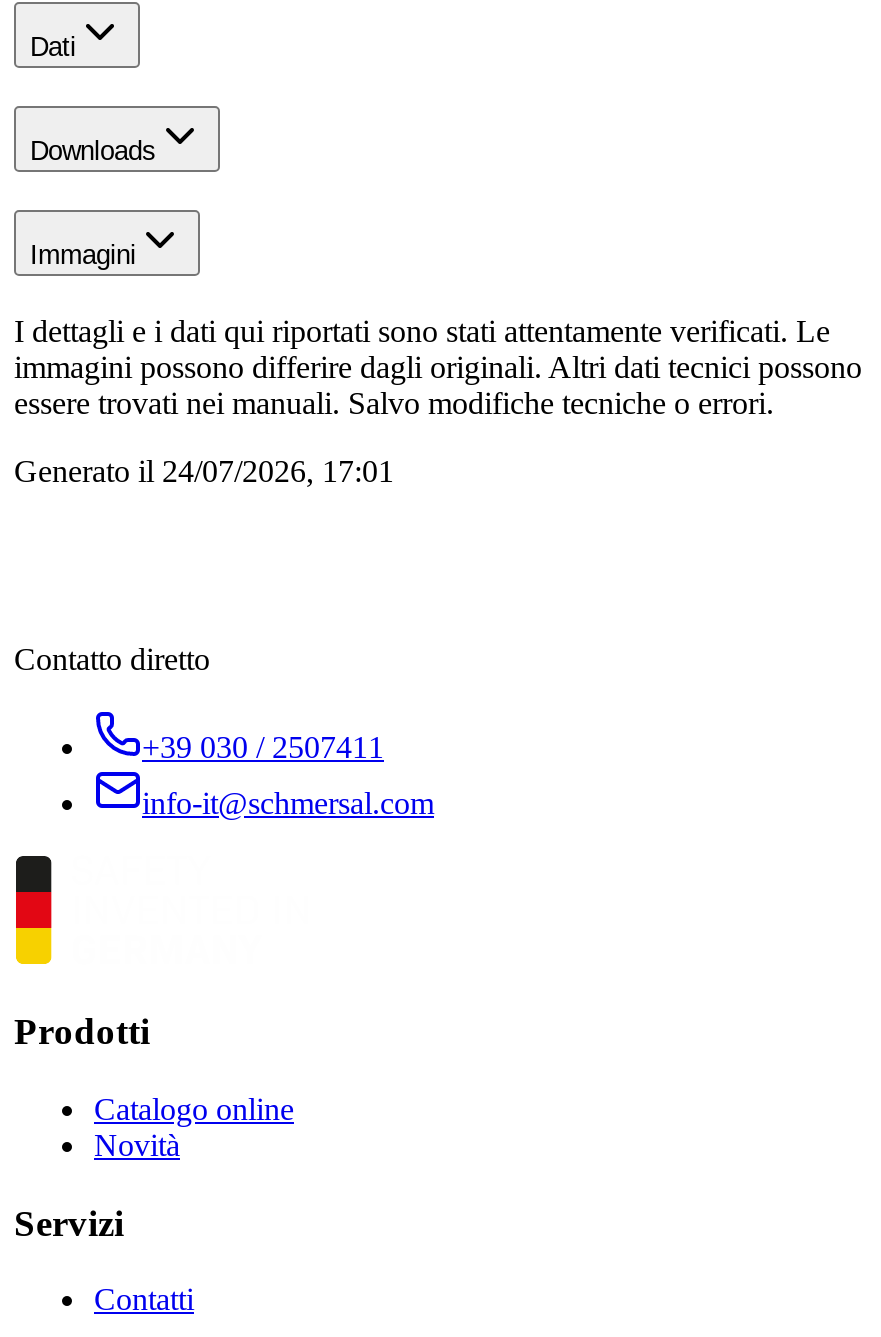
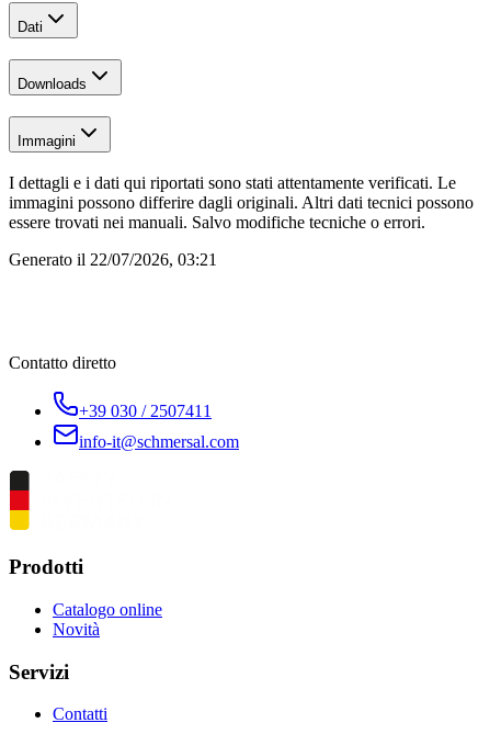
[14,453,394,487] Generato il 24/07/2026, 17:01 -> [9,250,217,268] Generato il 22/07/2026, 03:21

